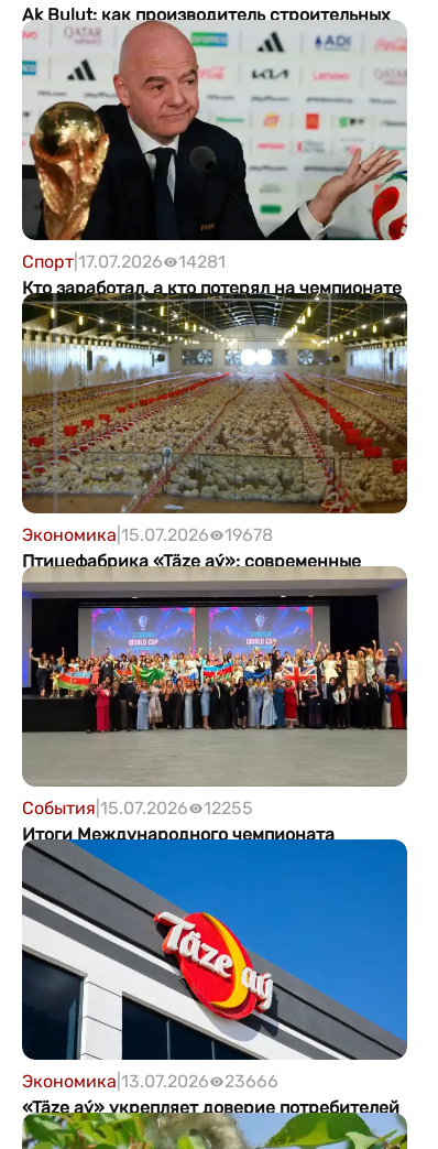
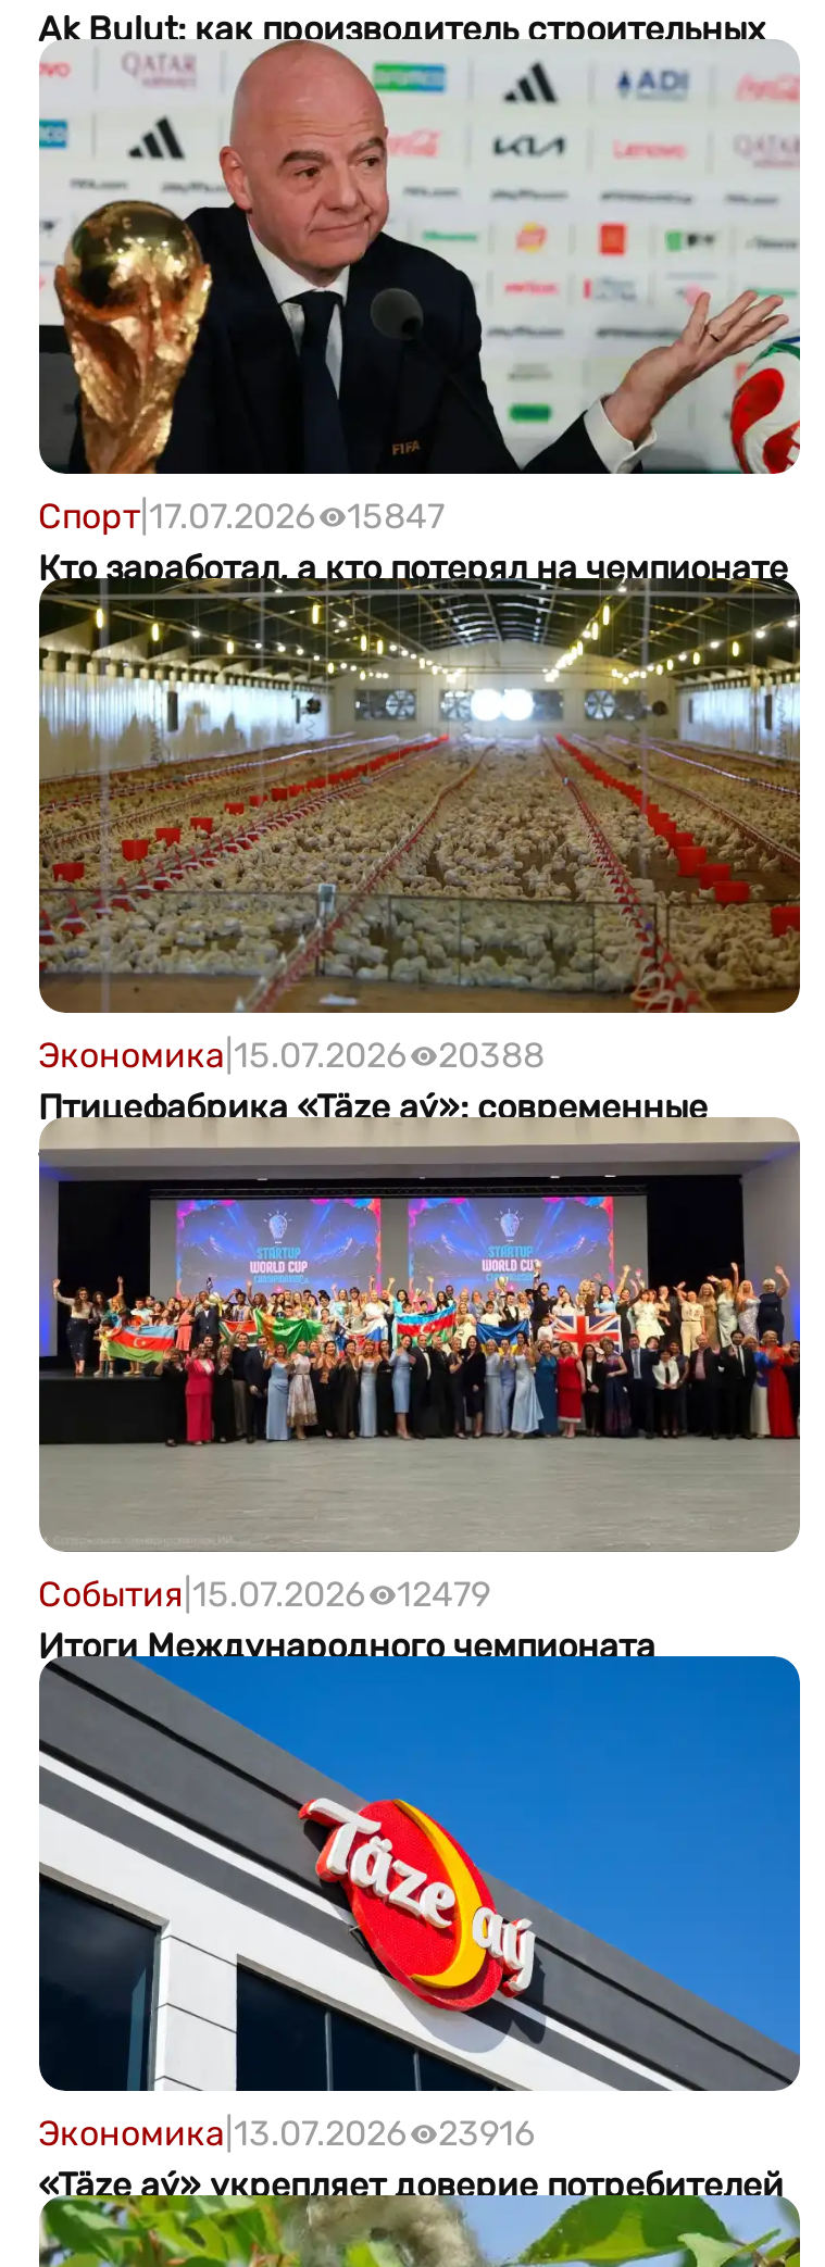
[178,251,225,272] 14281 -> [347,496,445,537] 15847
[224,524,272,545] 19678 -> [438,1035,545,1076] 20388
[203,798,253,819] 12255 -> [397,1574,490,1615] 12479
[224,1071,278,1092] 23666 -> [438,2113,536,2154] 23916

